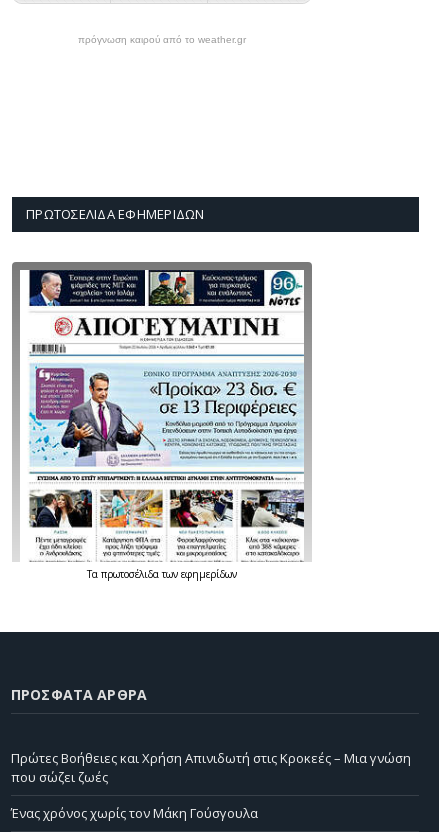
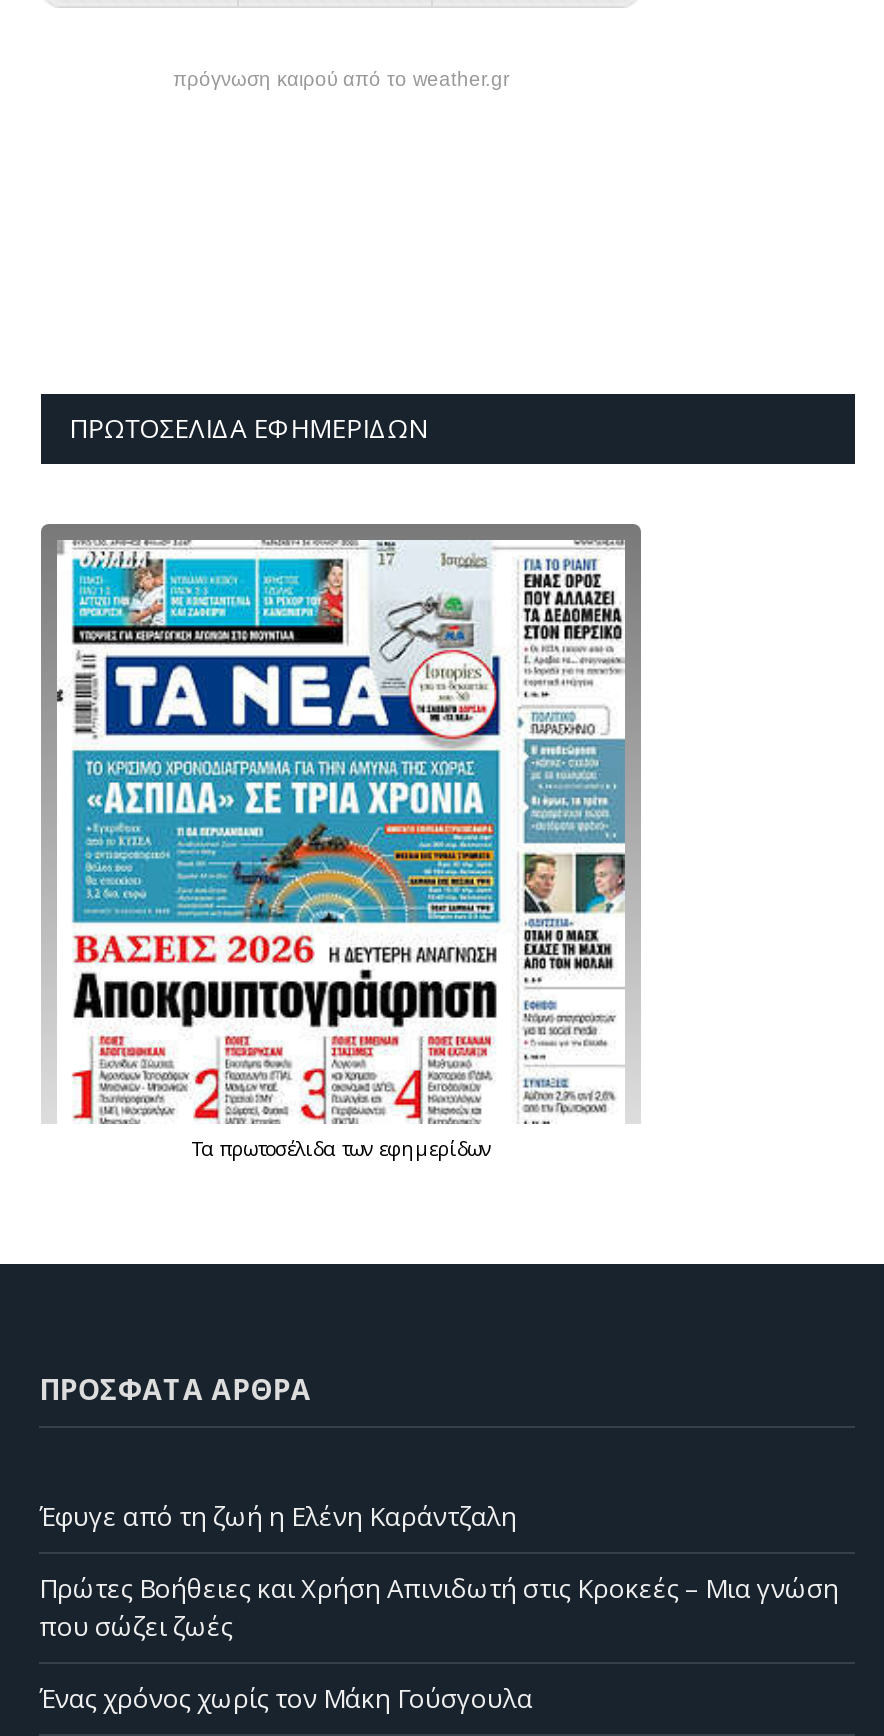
[19,269,305,563] [image] -> [55,538,627,1124] [image]
none -> [39,1498,517,1534] Έφυγε από τη ζωή η Ελένη Καράντζαλη

